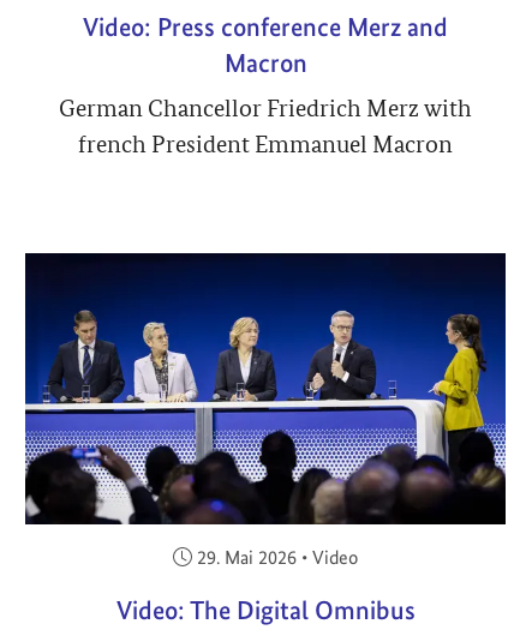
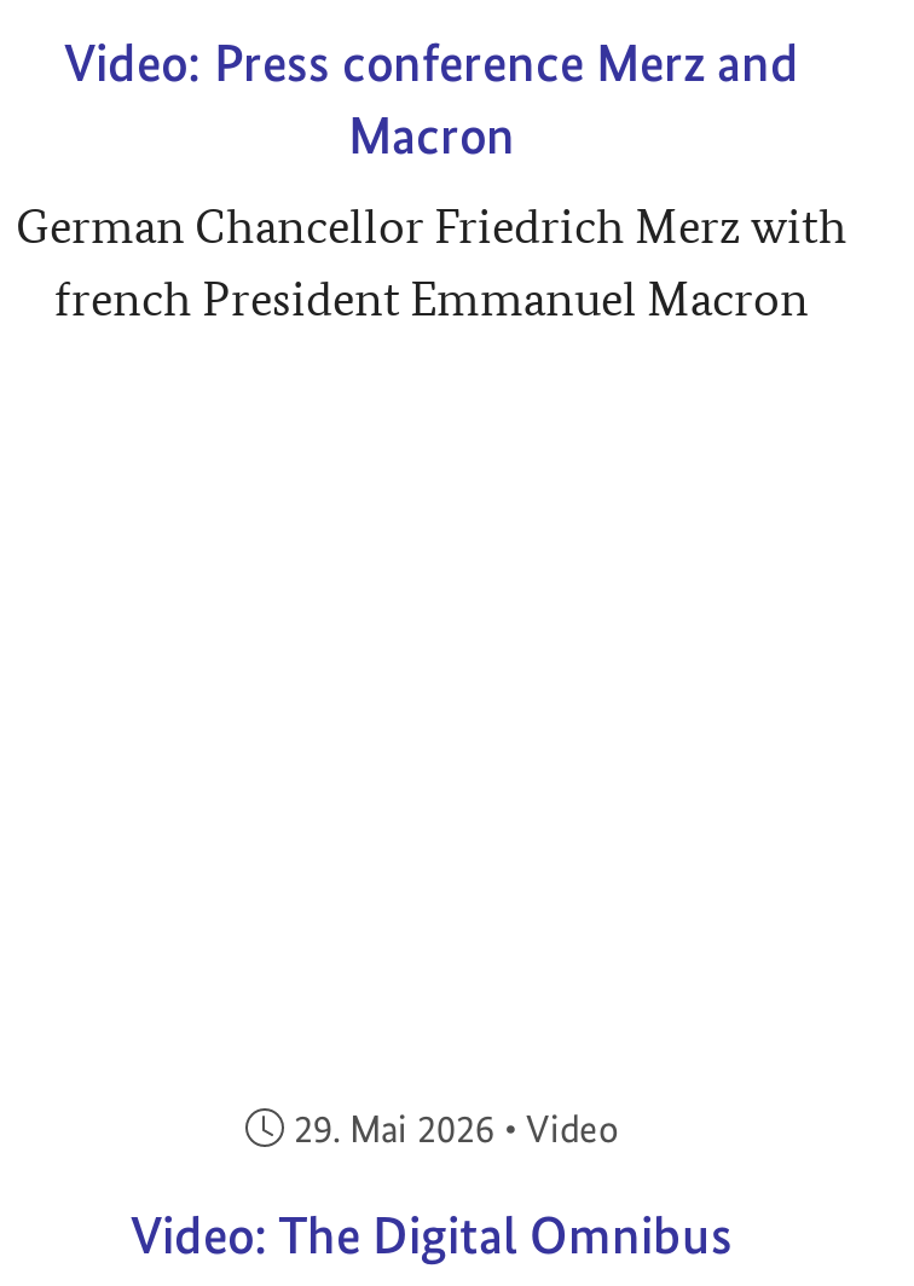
[24,252,507,526] [image] -> none

